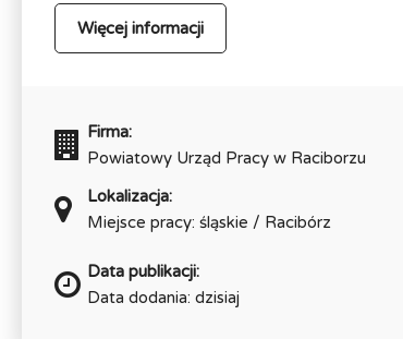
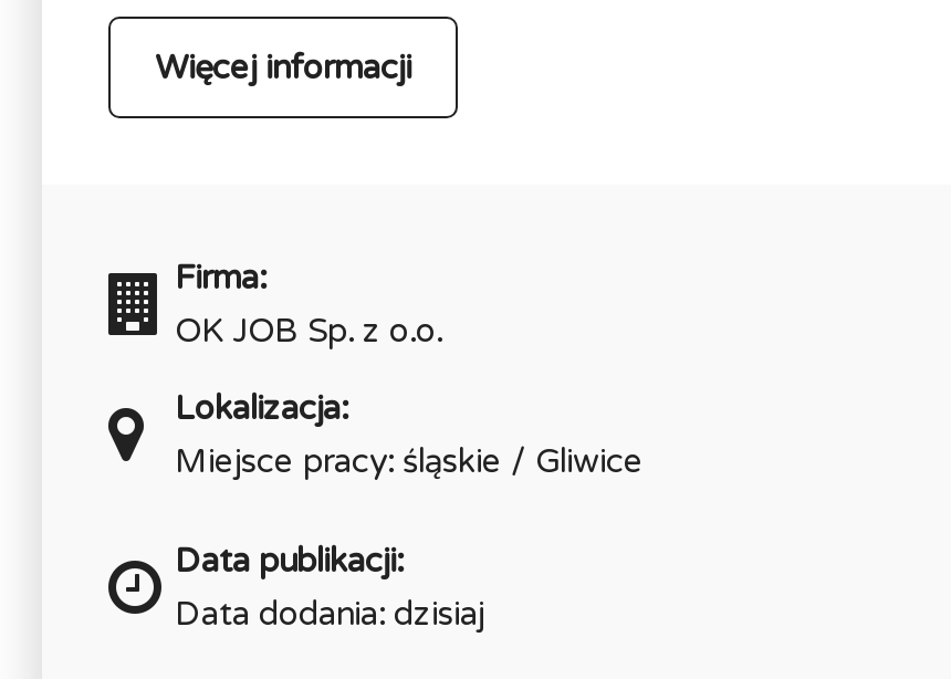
[87,148,366,168] Powiatowy Urząd Pracy w Raciborzu -> [175,311,442,351] OK JOB Sp. z o.o.
[87,212,331,232] Miejsce pracy: śląskie / Racibórz -> [175,441,644,480] Miejsce pracy: śląskie / Gliwice

